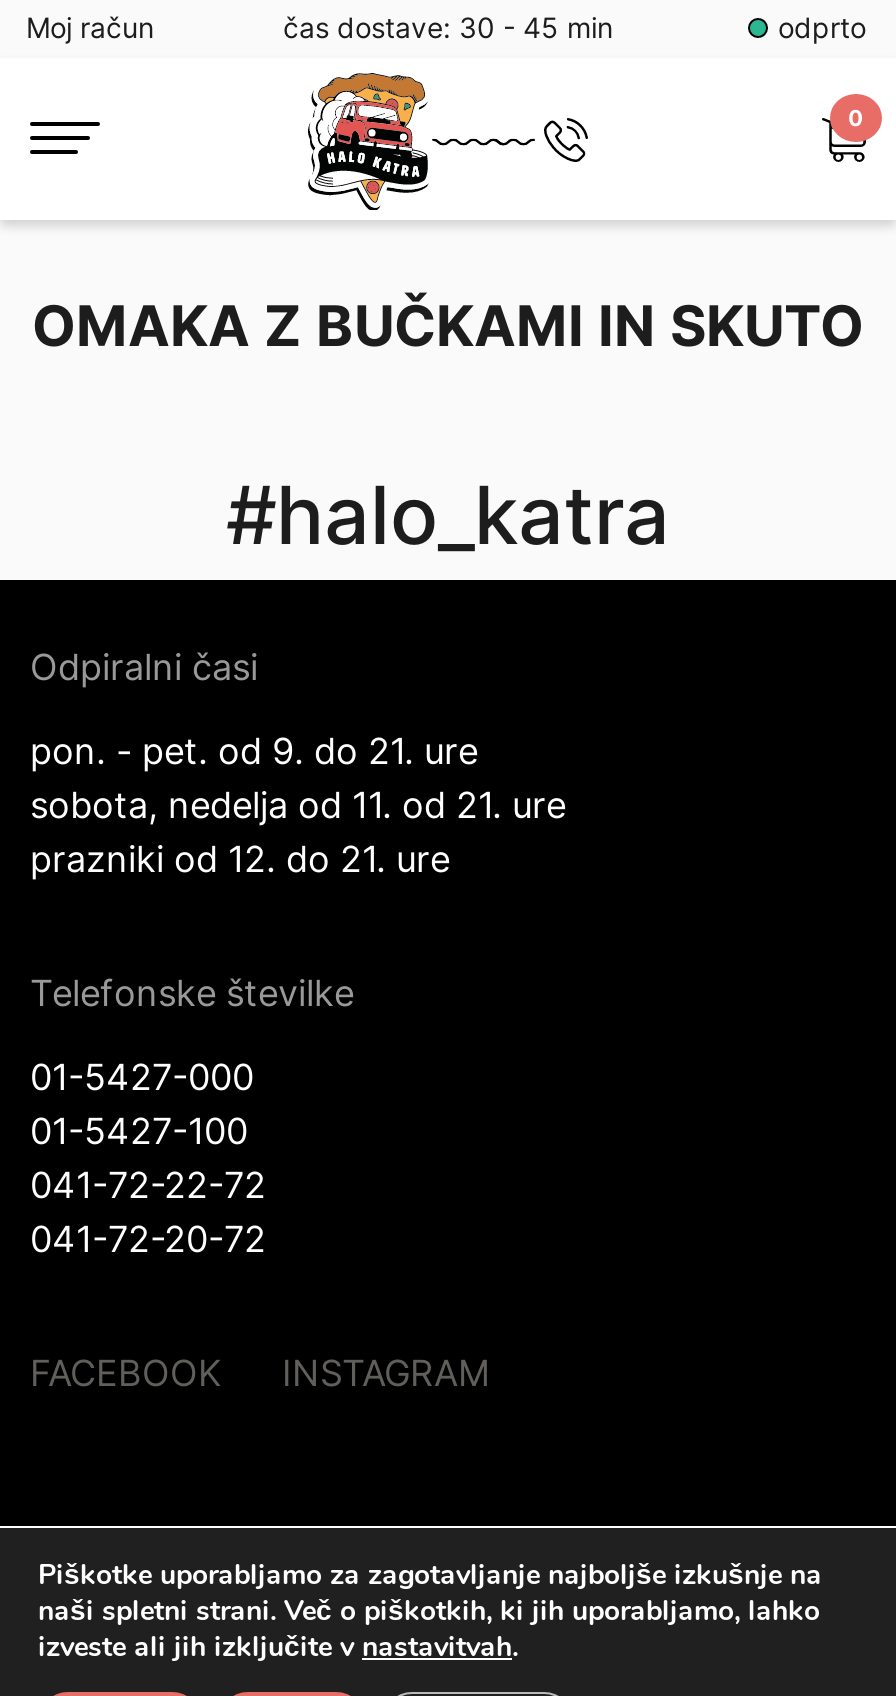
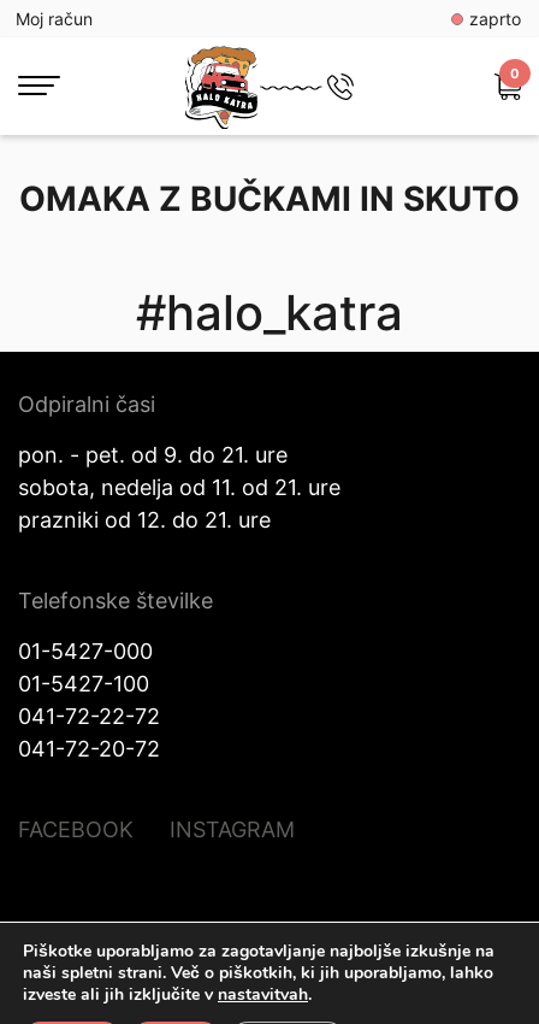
[283,10,866,44] čas dostave: 30 - 45 min | odprto -> [469,8,521,29] zaprto

